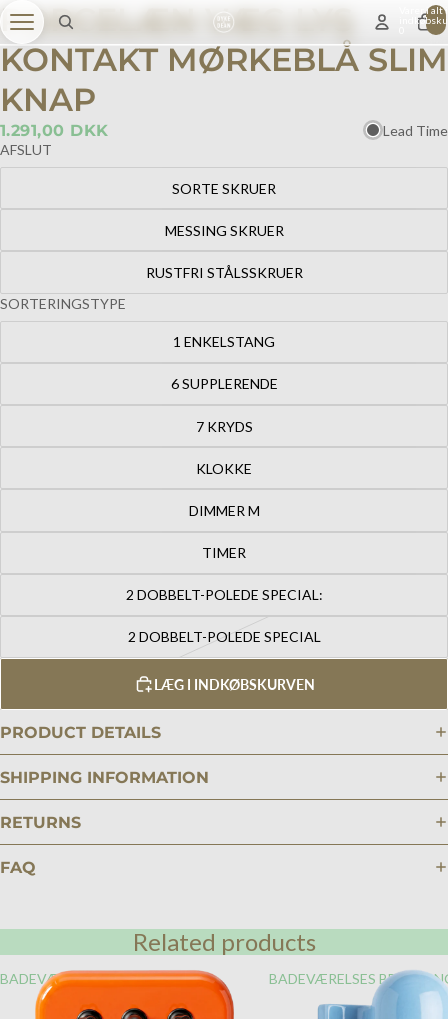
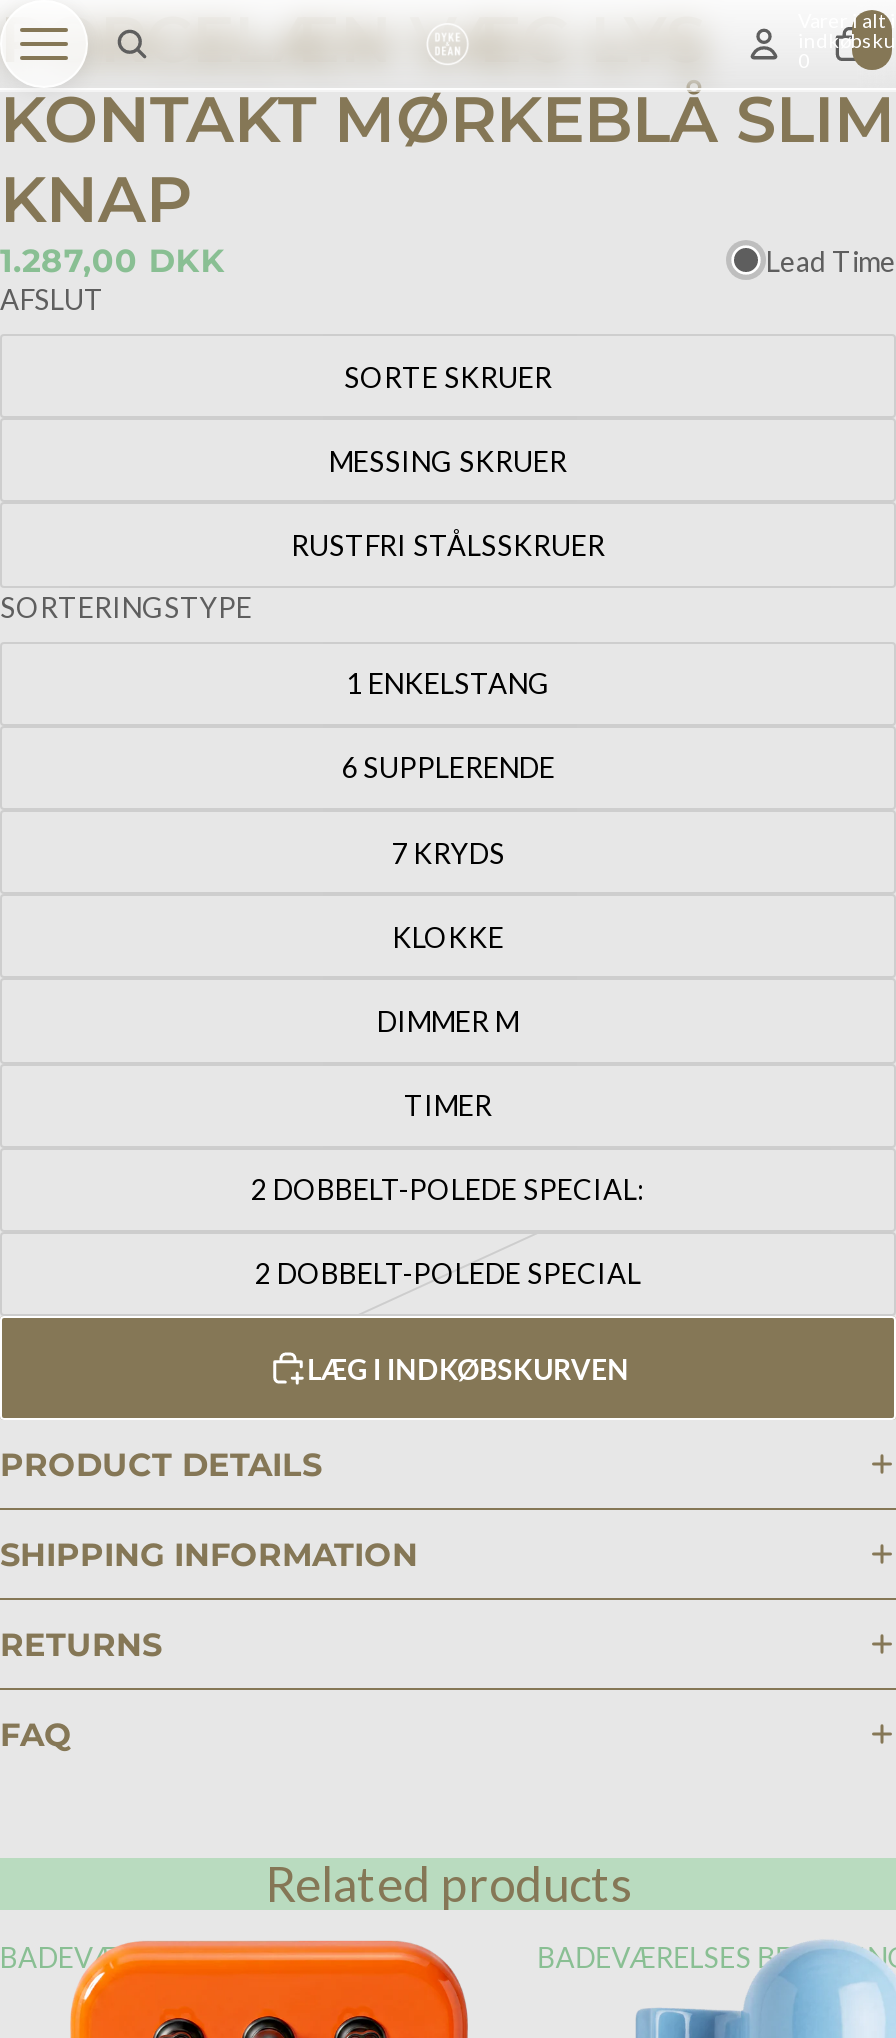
[0,120,109,139] 1.291,00 DKK -> [0,241,226,279] 1.287,00 DKK

